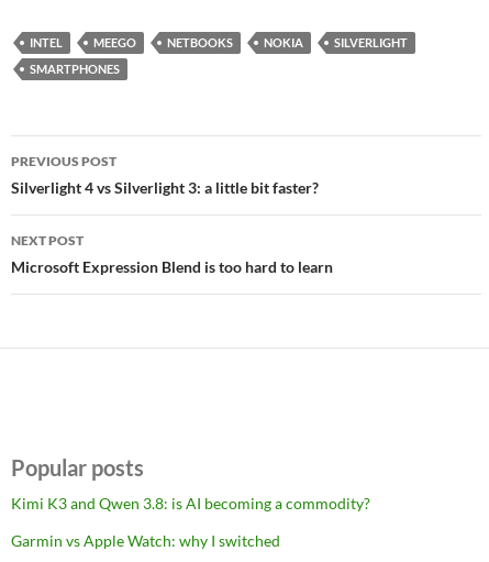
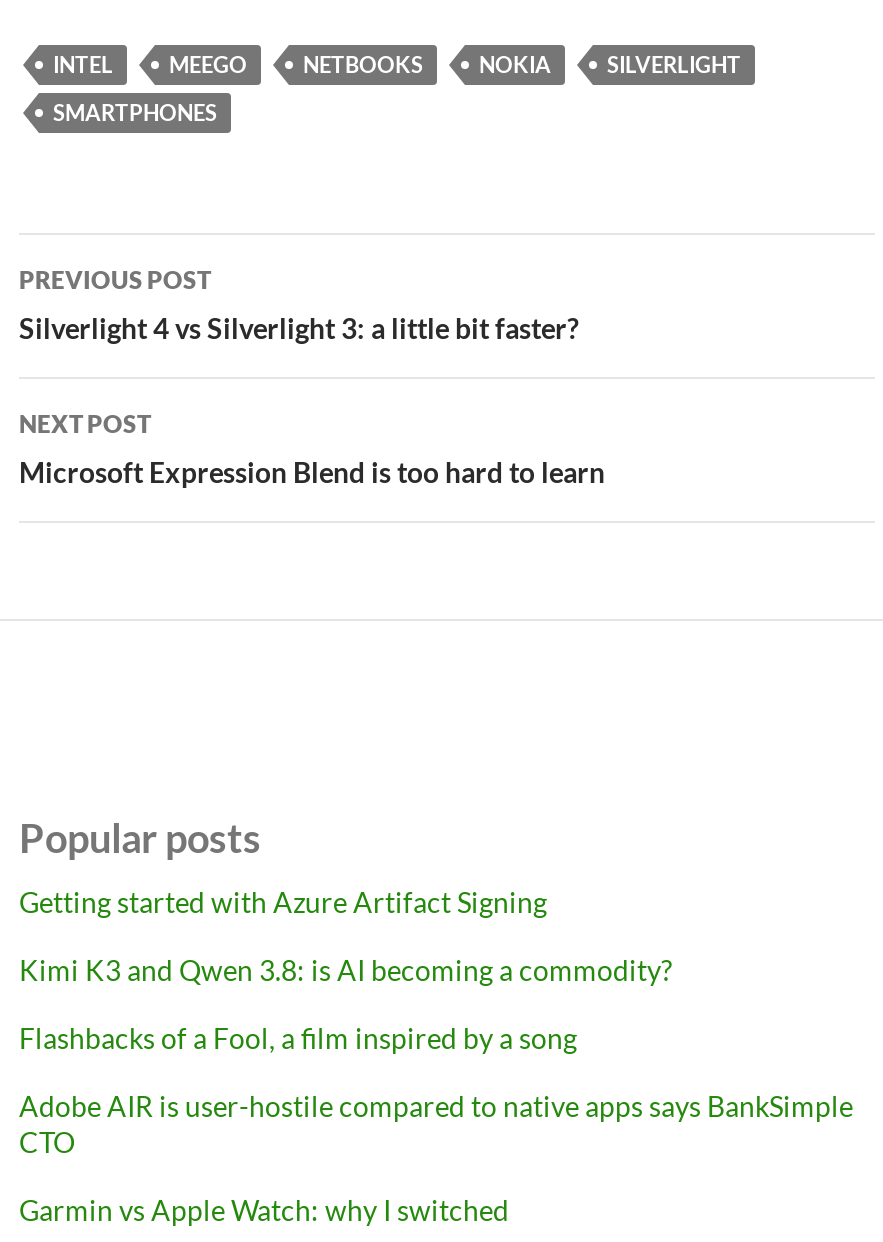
none -> [19,885,547,919] Getting started with Azure Artifact Signing
none -> [19,1021,853,1159] Flashbacks of a Fool, a film inspired by a song | Adobe AIR is user-hostile compared to native apps says BankSimple | CTO

